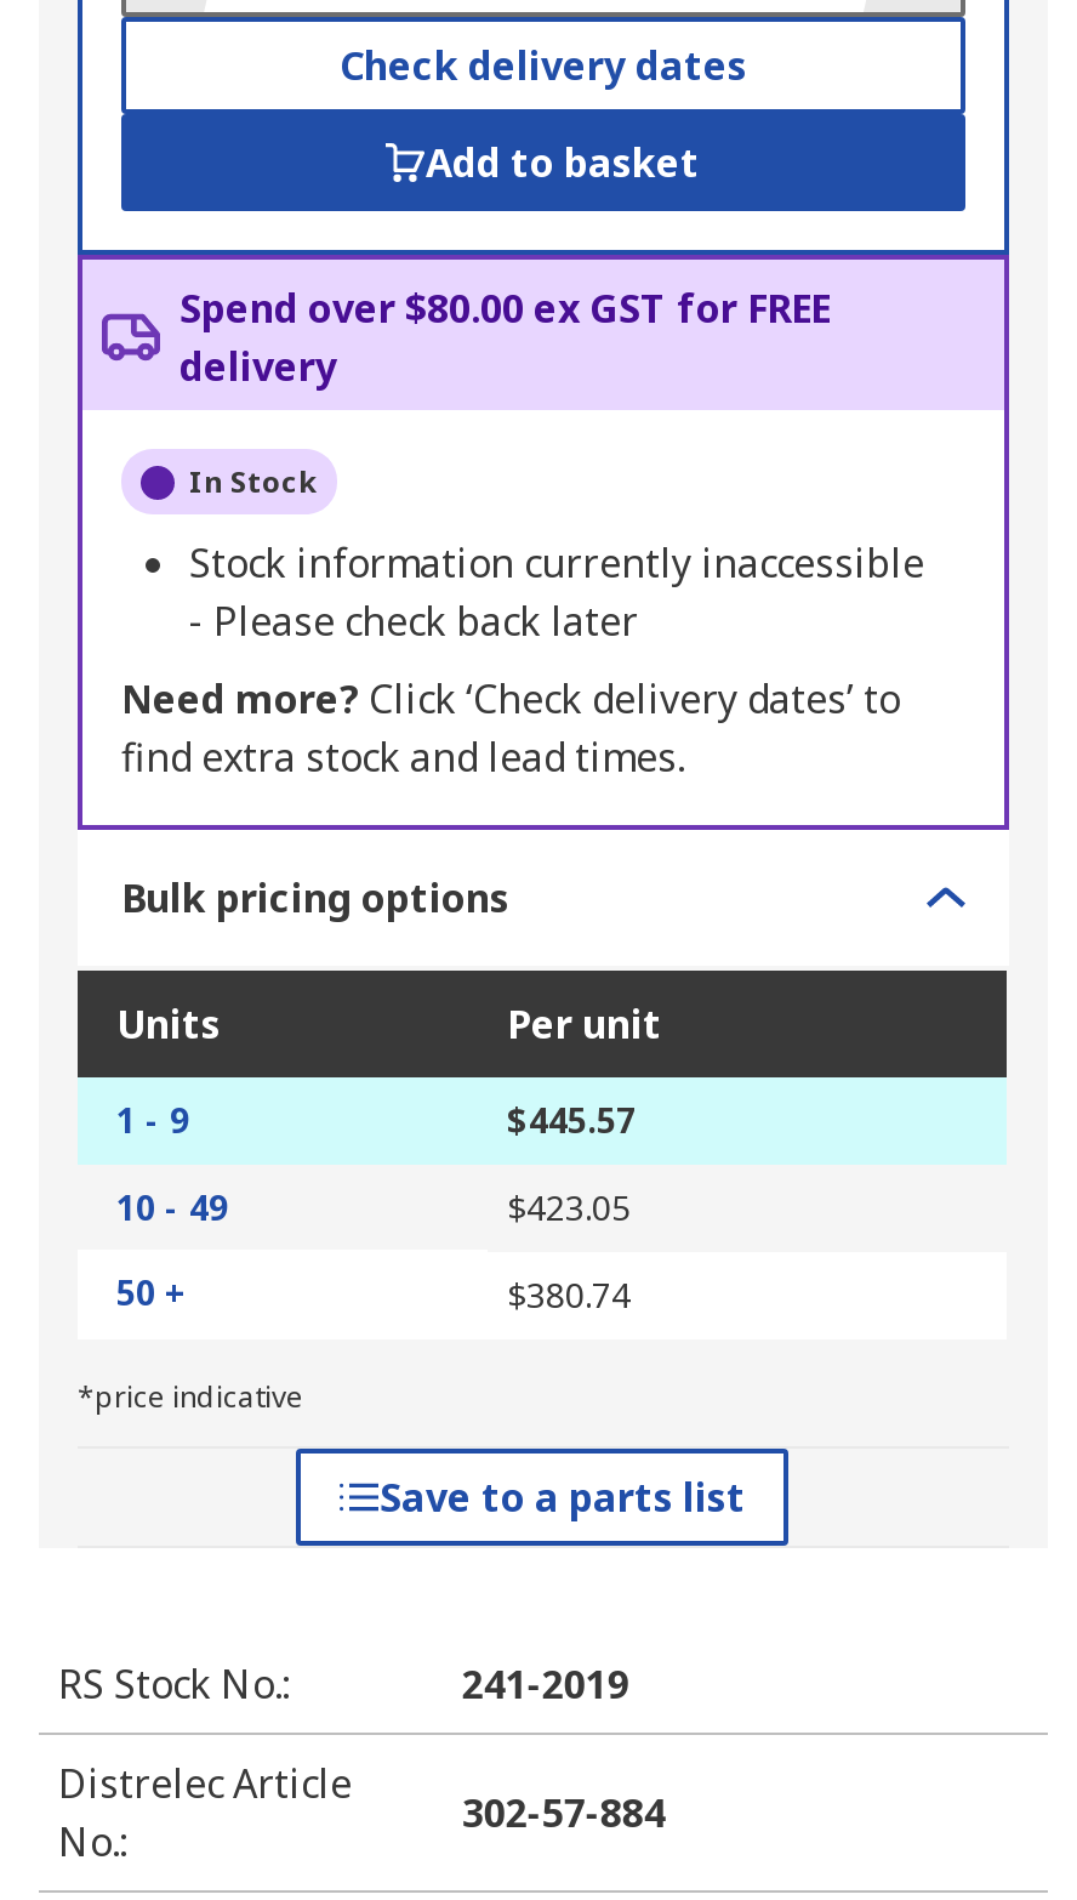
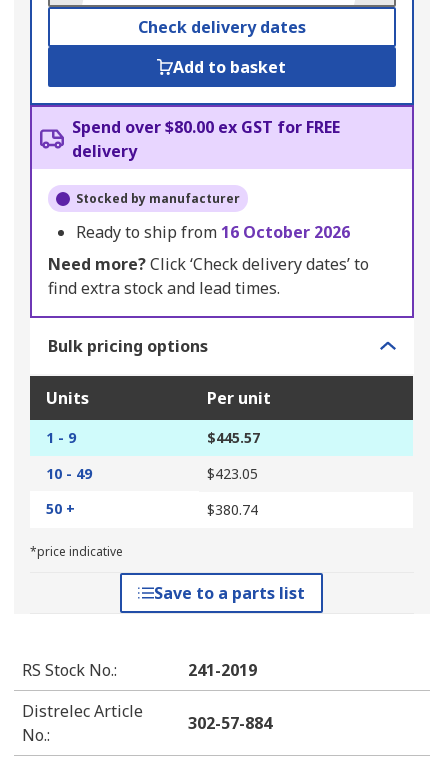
[189,462,318,504] In Stock -> [76,190,240,207] Stocked by manufacturer
[189,537,924,649] Stock information currently inaccessible | - Please check back later -> [76,221,350,243] Ready to ship from 16 October 2026

